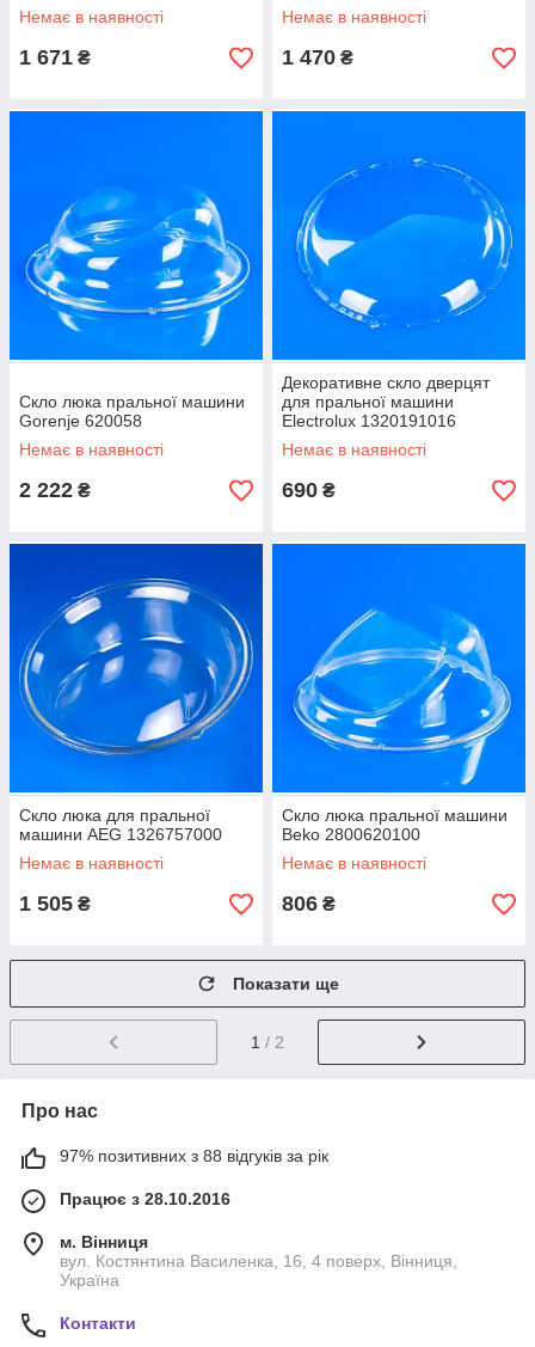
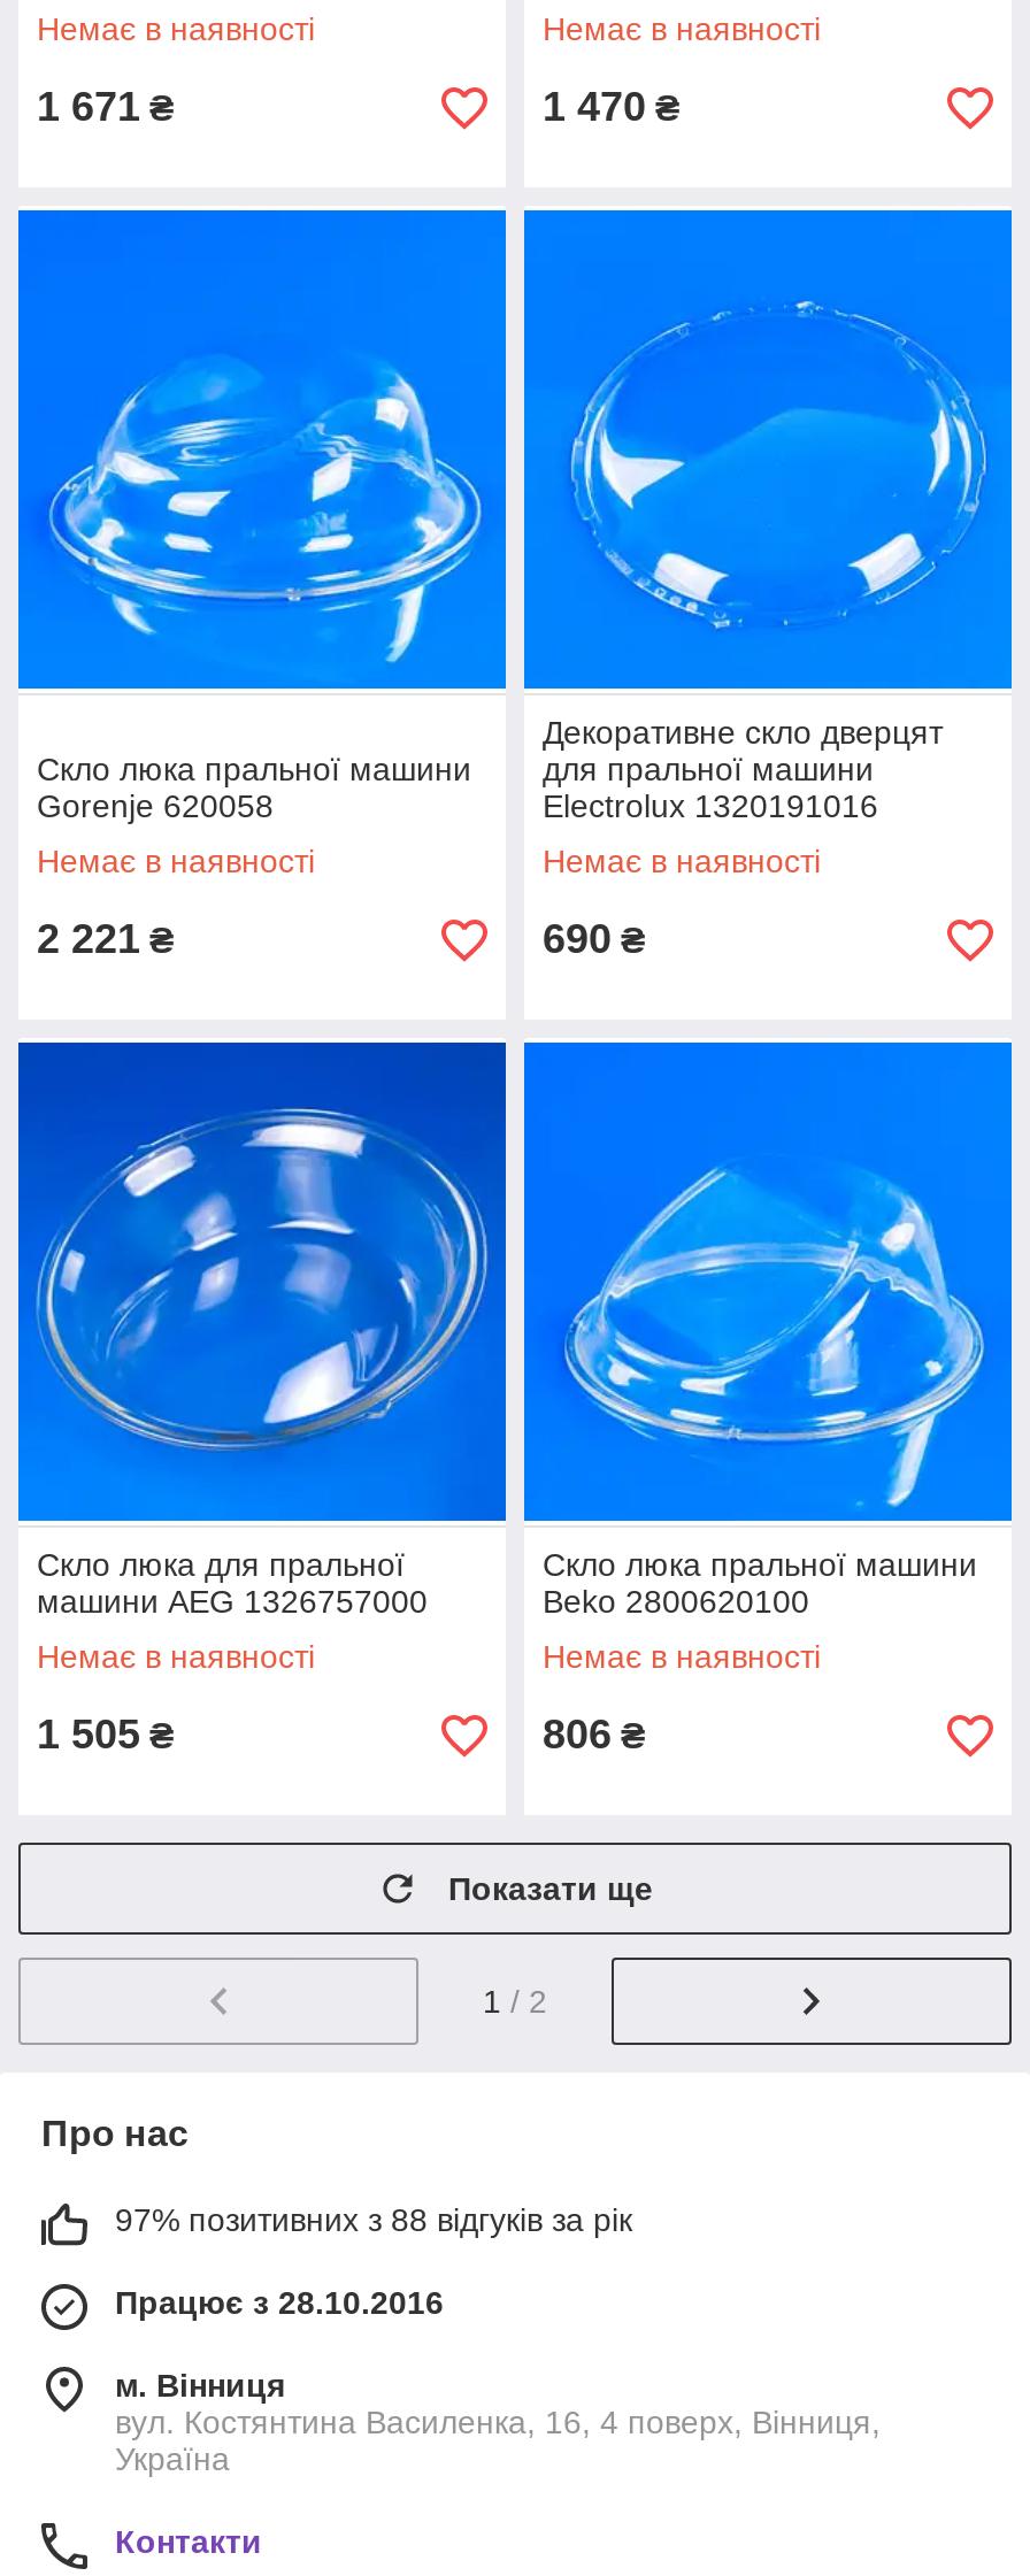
[19,478,91,502] 2 222 ₴ -> [37,916,175,962] 2 221 ₴

